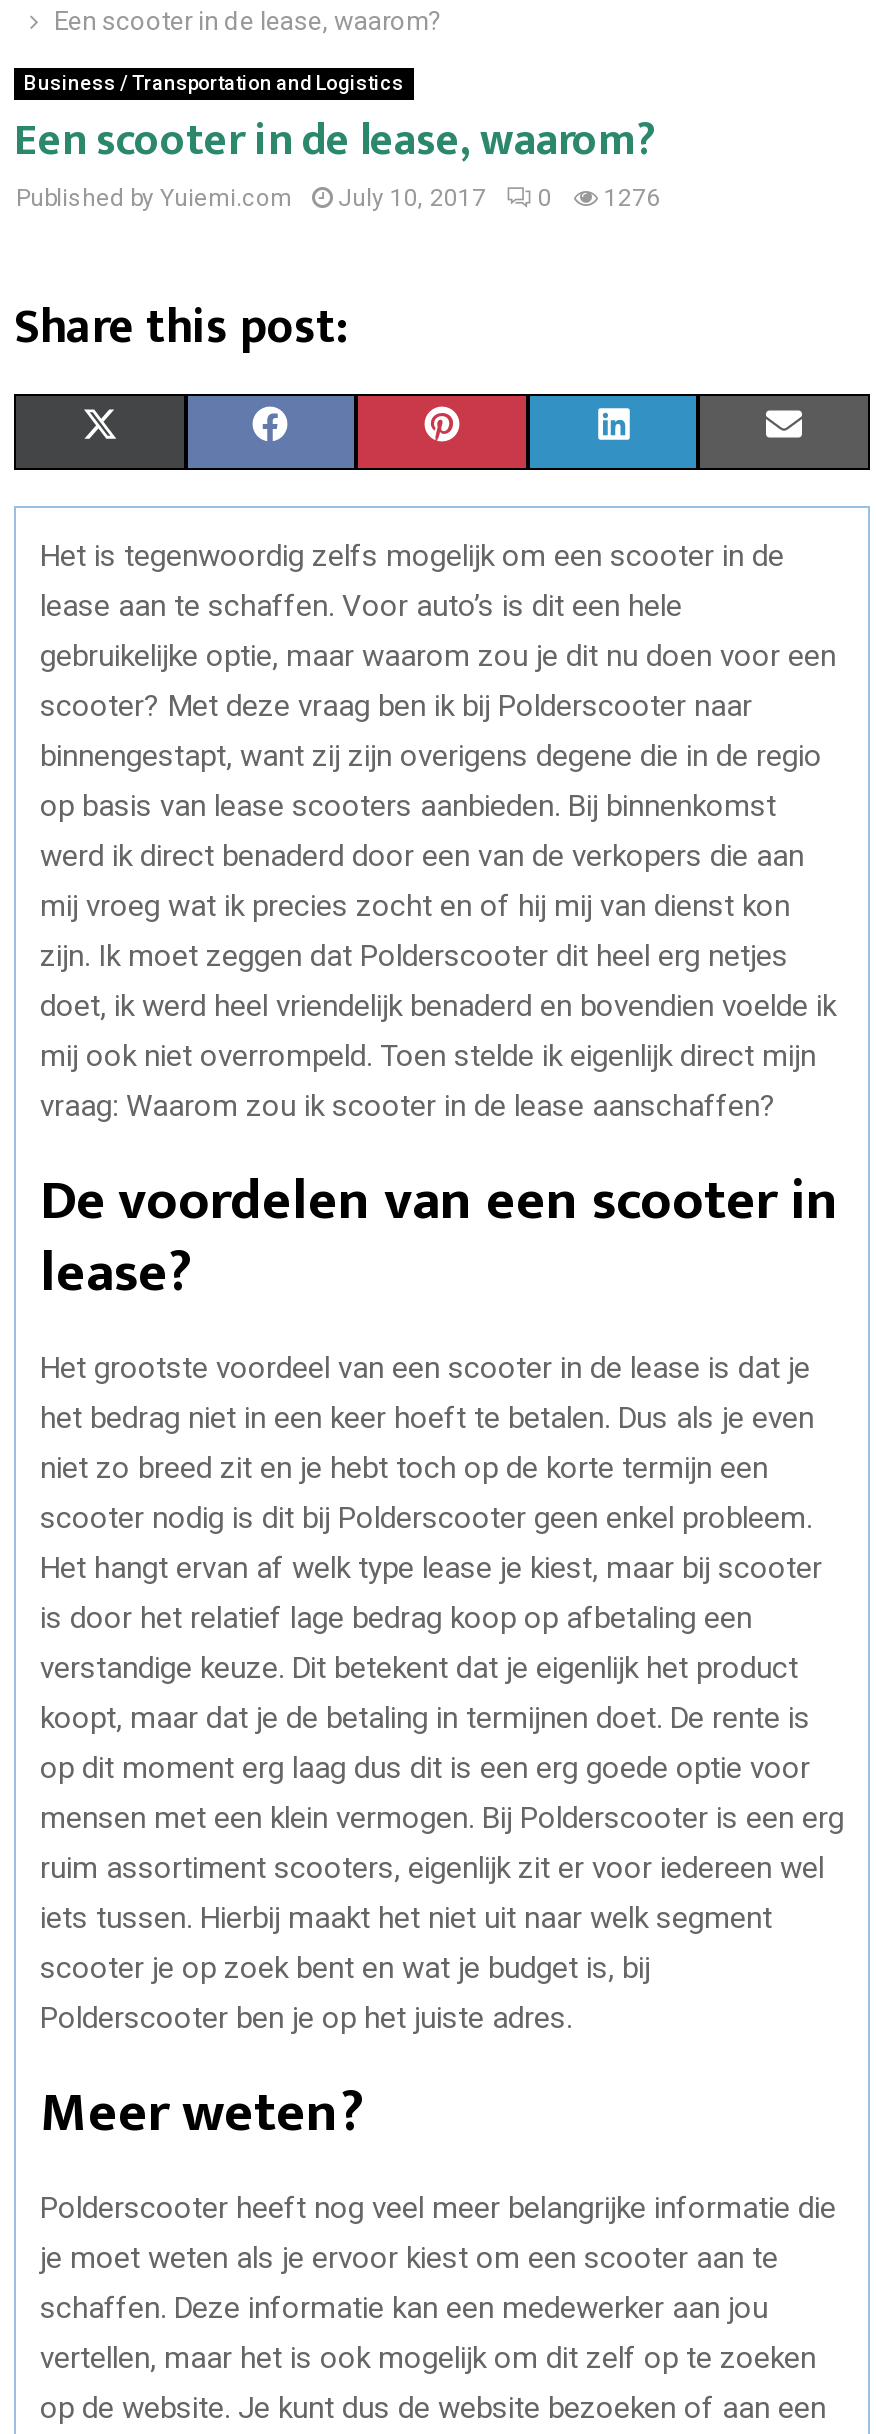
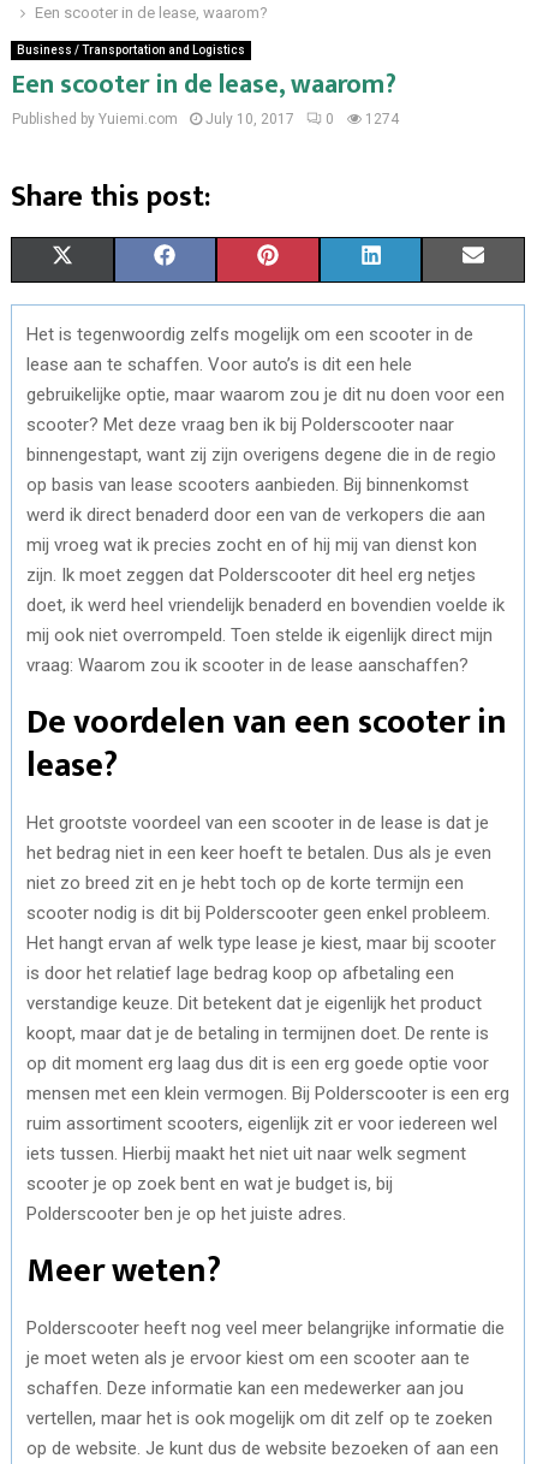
[16,184,660,212] Published by Yuiemi.com July 10, 2017 0 1276 -> [12,111,399,128] Published by Yuiemi.com July 10, 2017 0 1274

